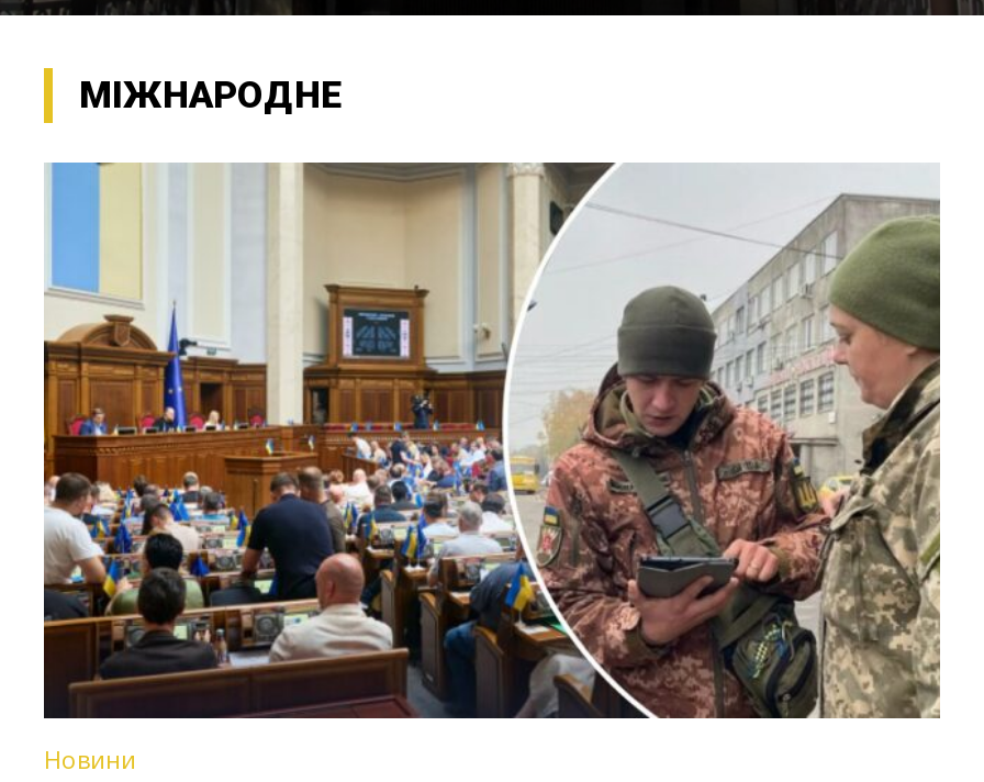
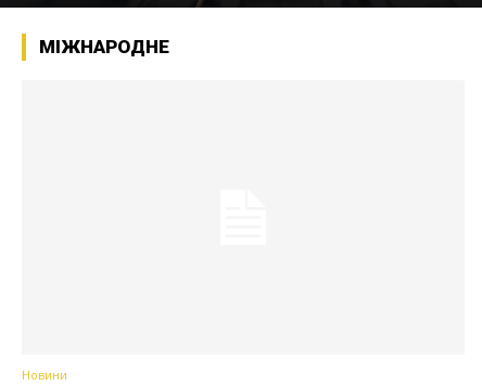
[42,160,942,720] [image] -> none

